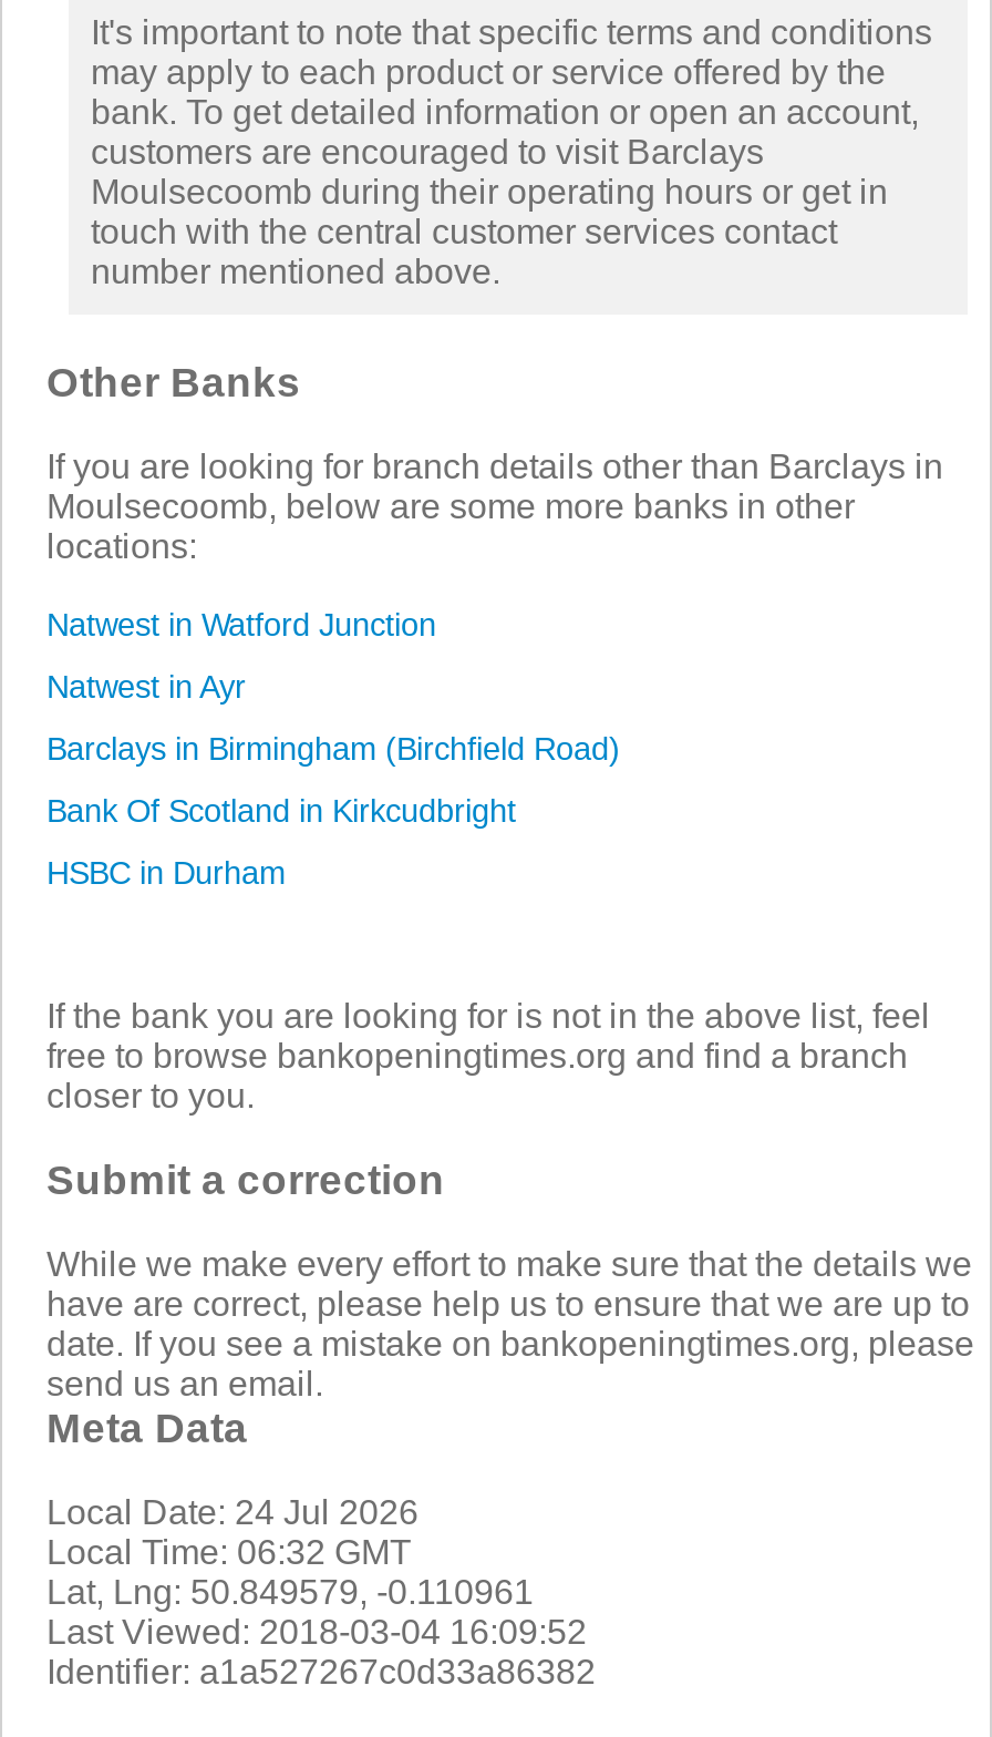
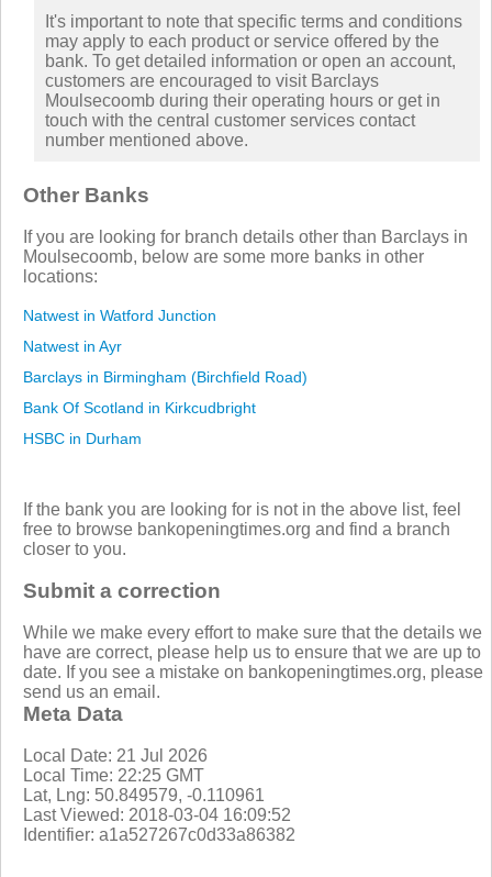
[46,1492,418,1530] Local Date: 24 Jul 2026 -> [23,746,208,764] Local Date: 21 Jul 2026
[46,1532,412,1570] Local Time: 06:32 GMT -> [23,765,204,784] Local Time: 22:25 GMT

